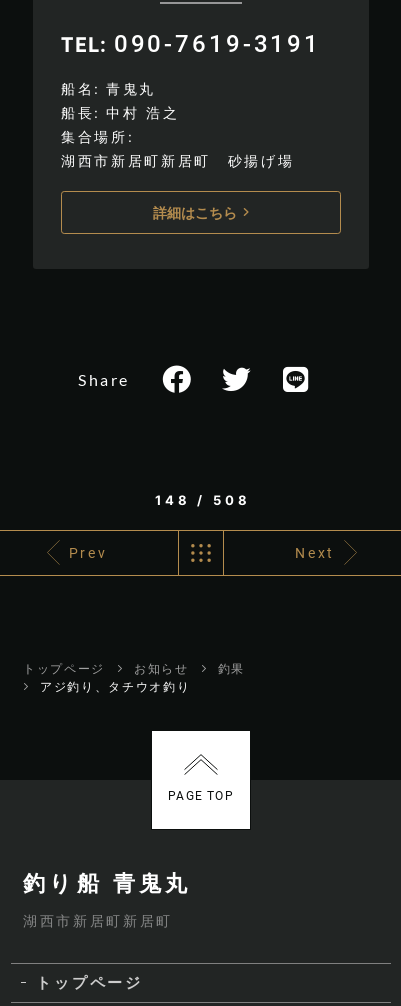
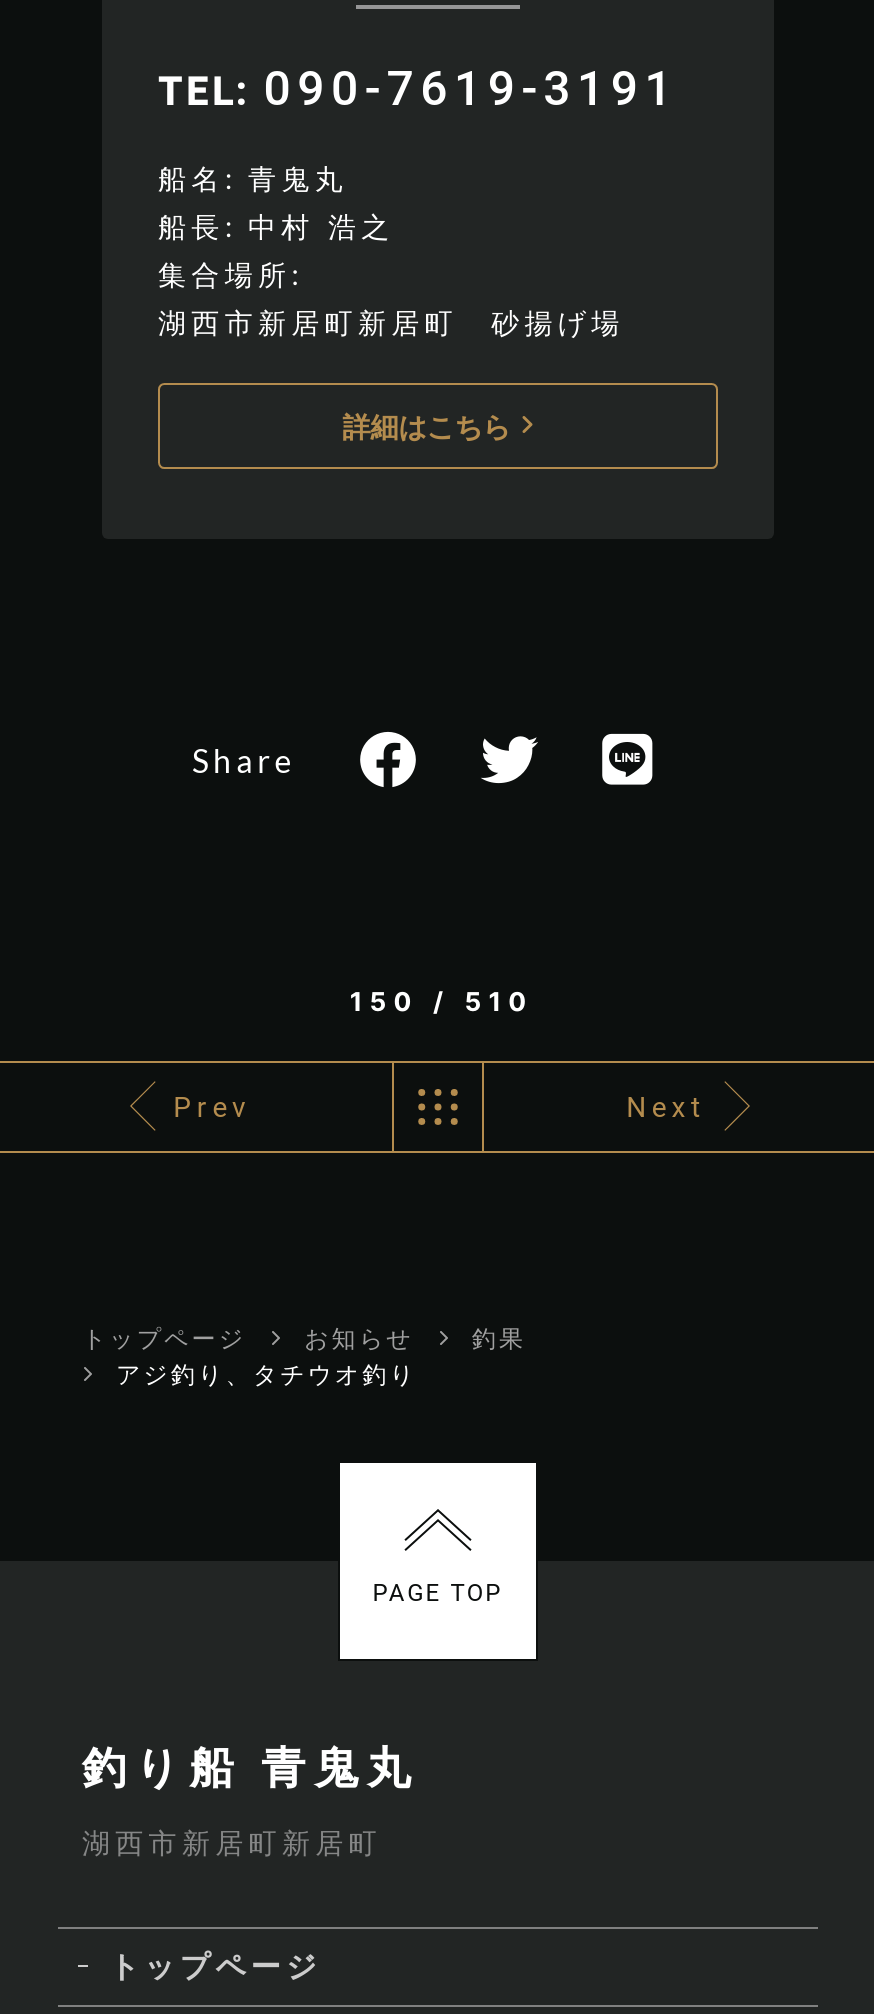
[155,492,251,508] 148 / 508 -> [350,985,534,1017] 150 / 510

